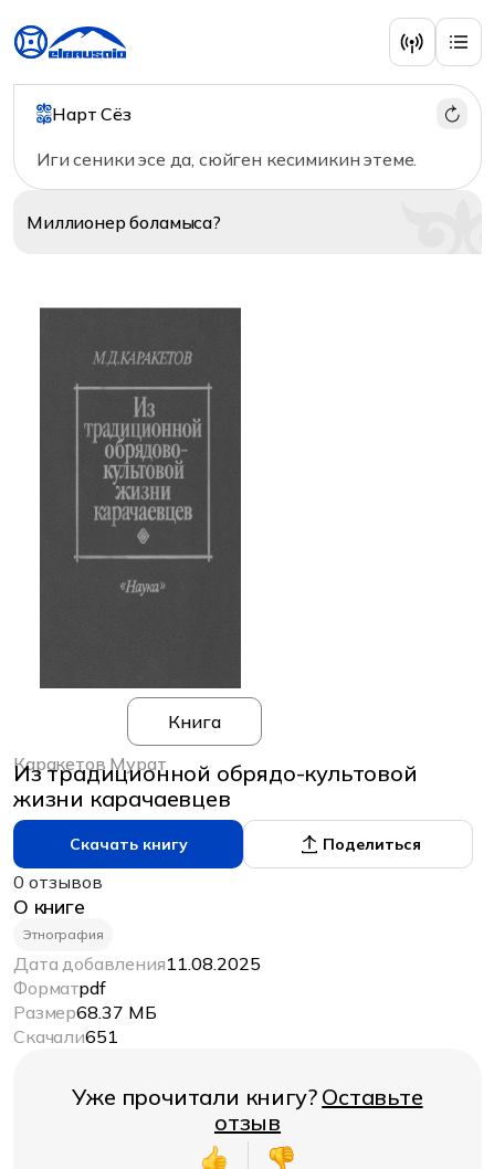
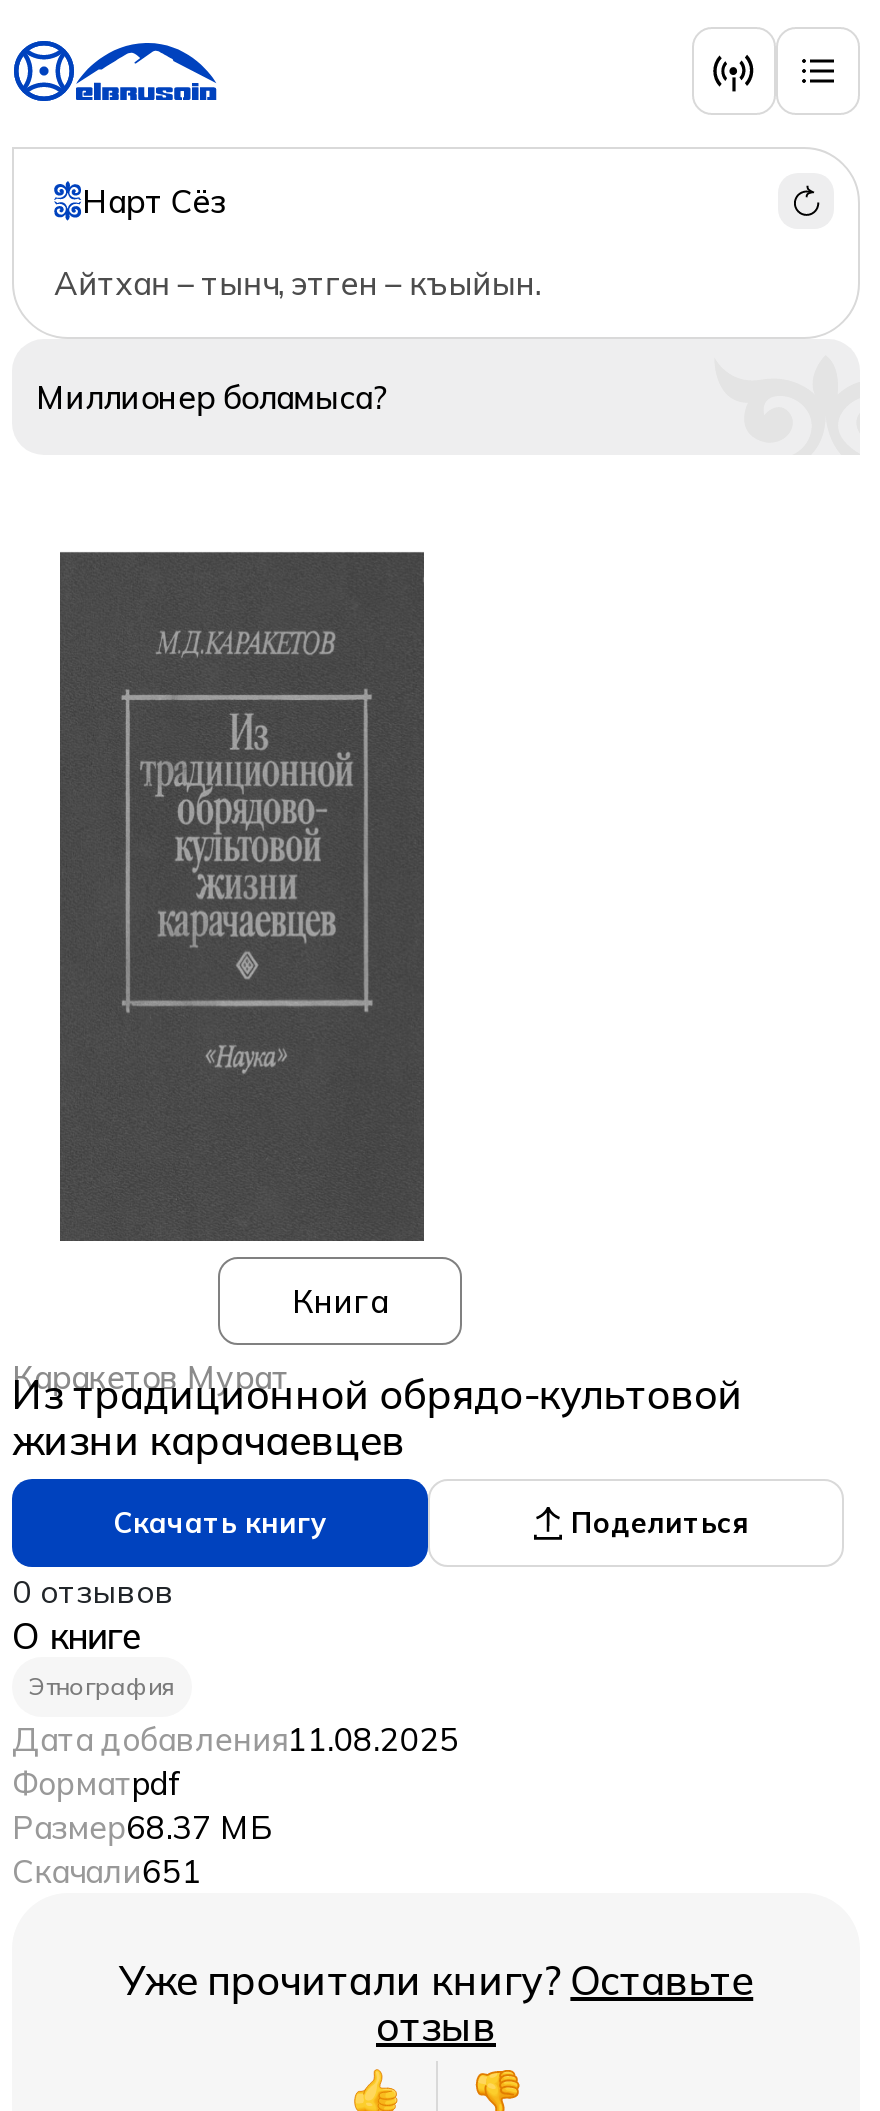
[36,148,417,170] Иги сеники эсе да, сюйген кесимикин этеме. -> [54,263,540,303] Айтхан – тынч, этген – къыйын.

